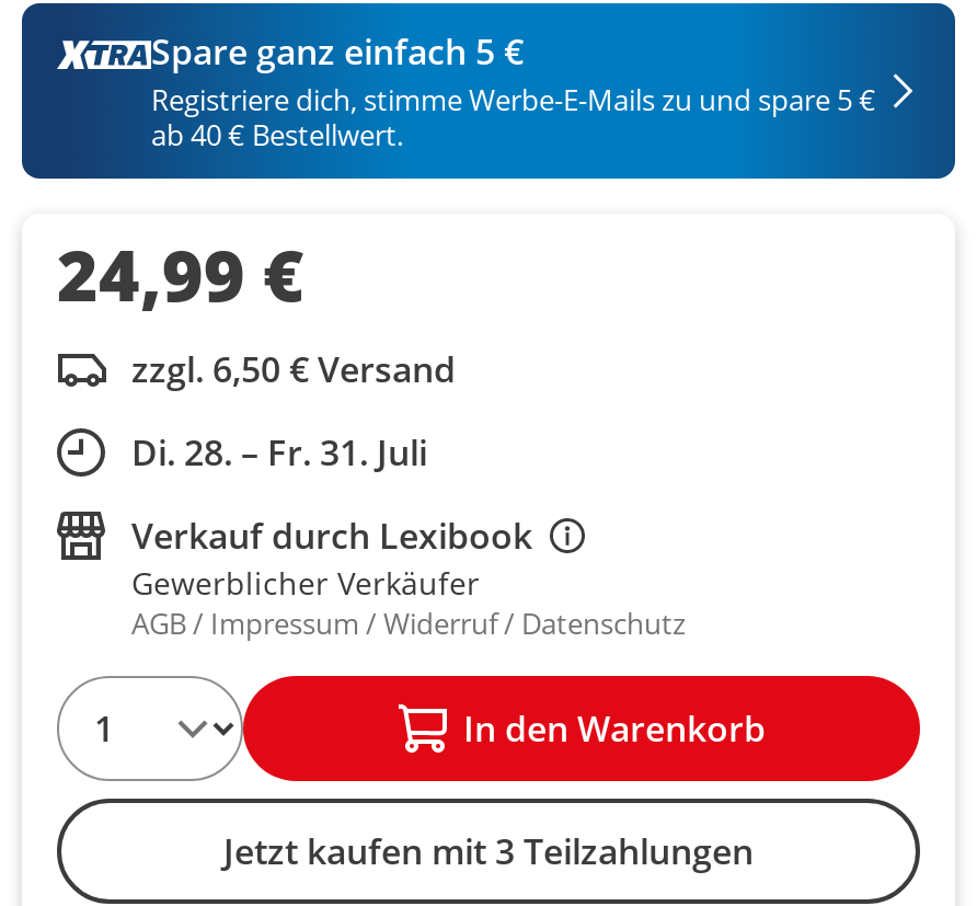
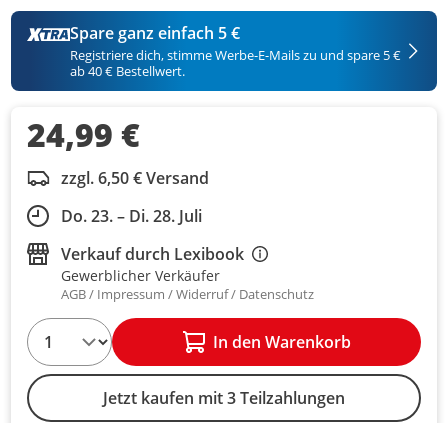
[131,429,427,477] Di. 28. – Fr. 31. Juli -> [61,205,202,227] Do. 23. – Di. 28. Juli

